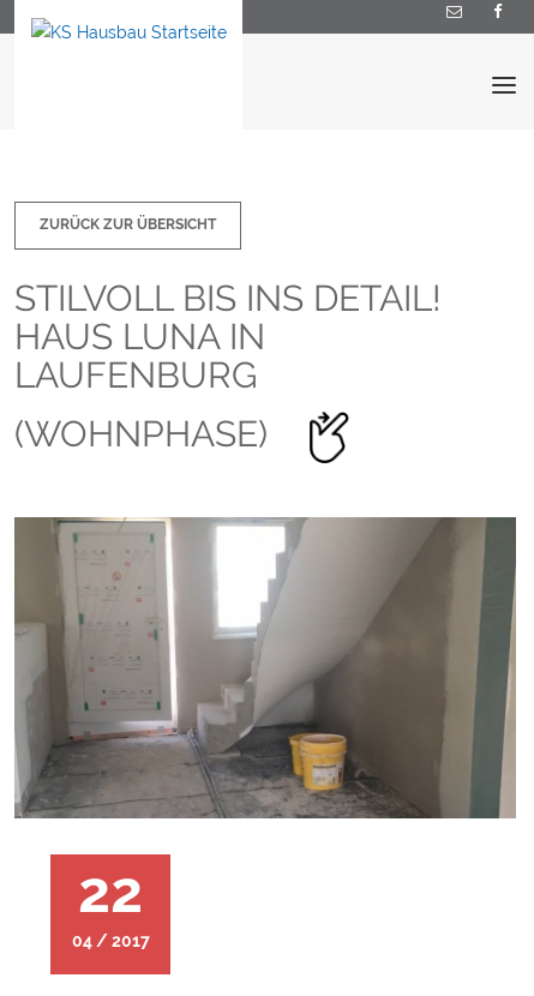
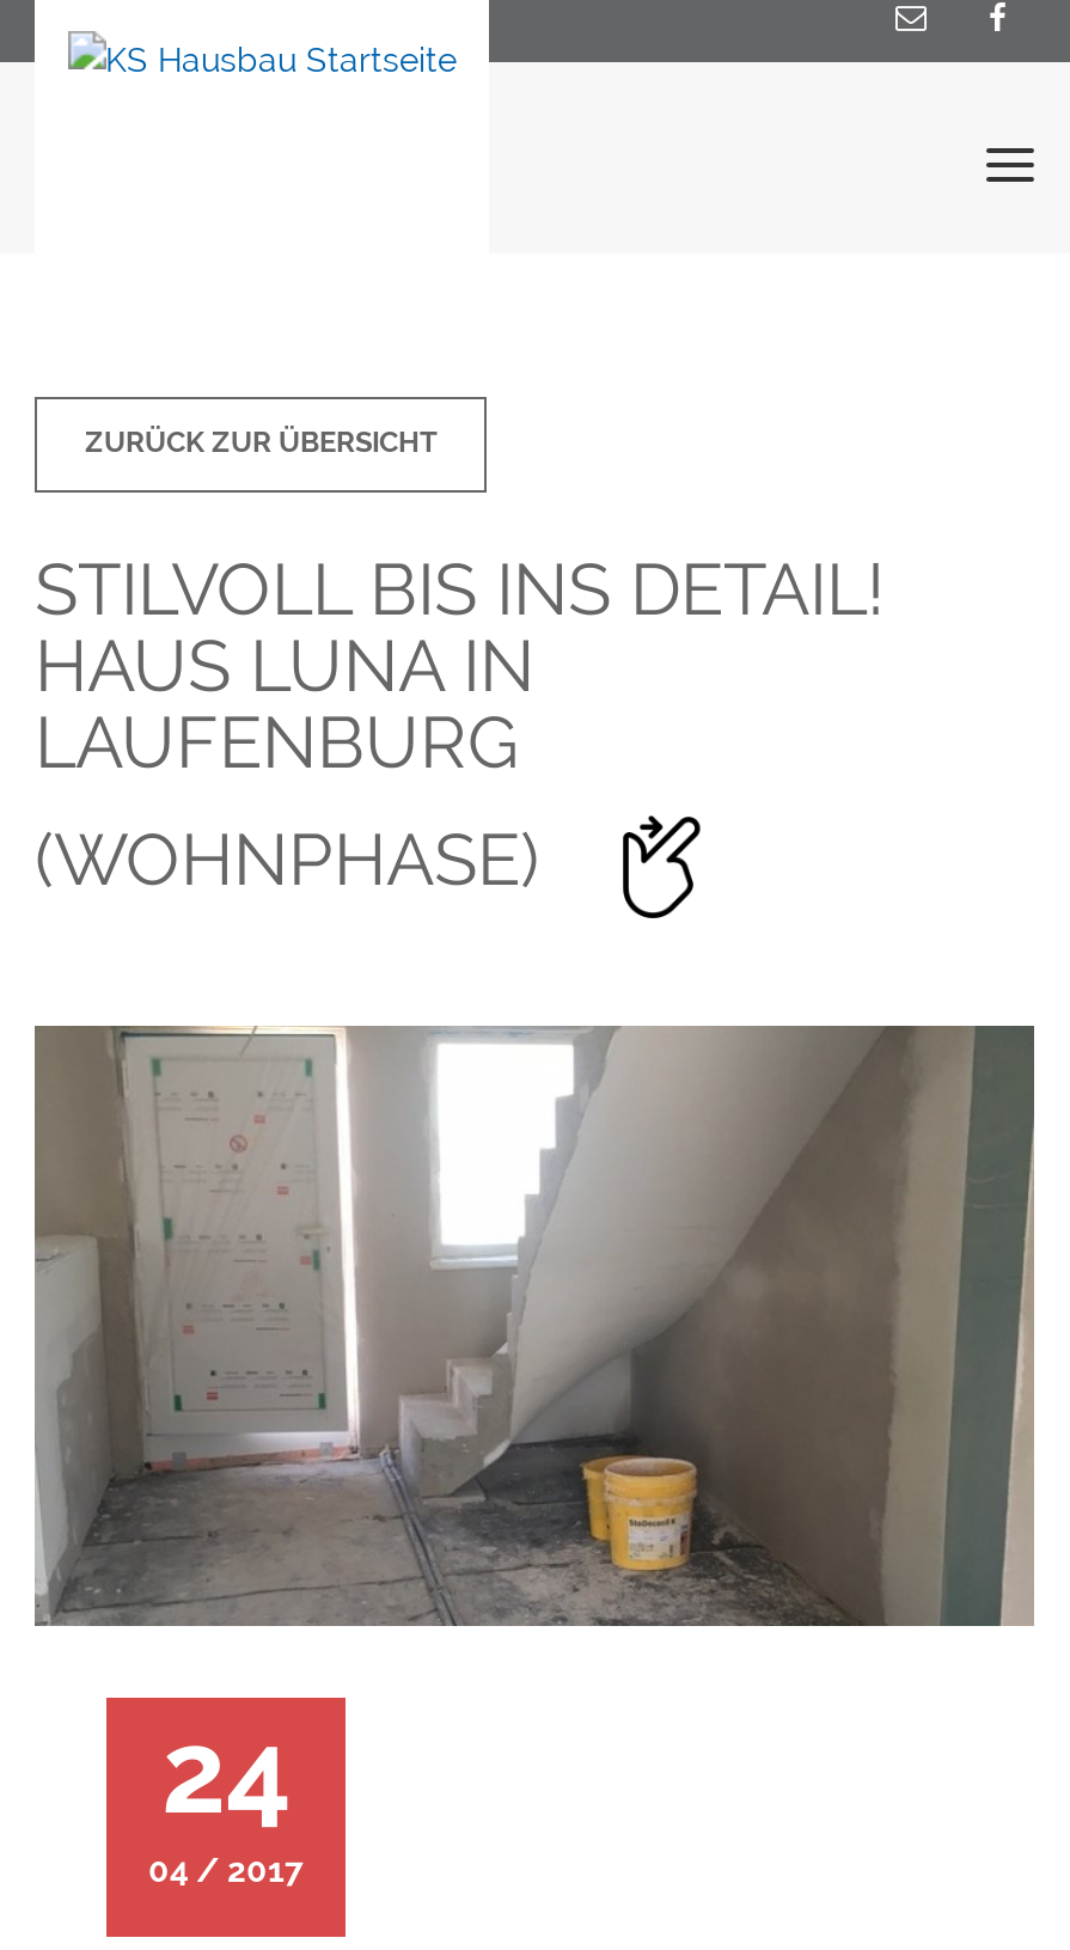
[78,858,143,926] 22 -> [161,1706,291,1840] 24

